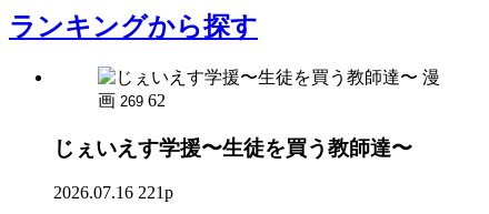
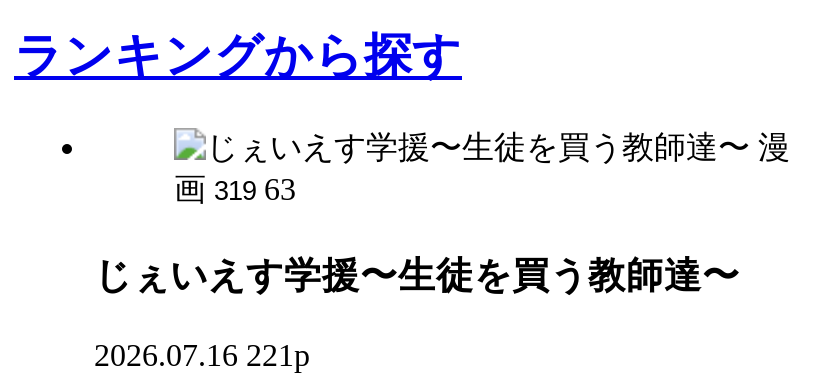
[98,91,166,110] 画 269 62 -> [174,172,296,206] 画 319 63

